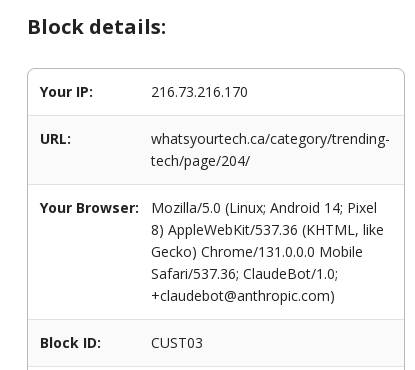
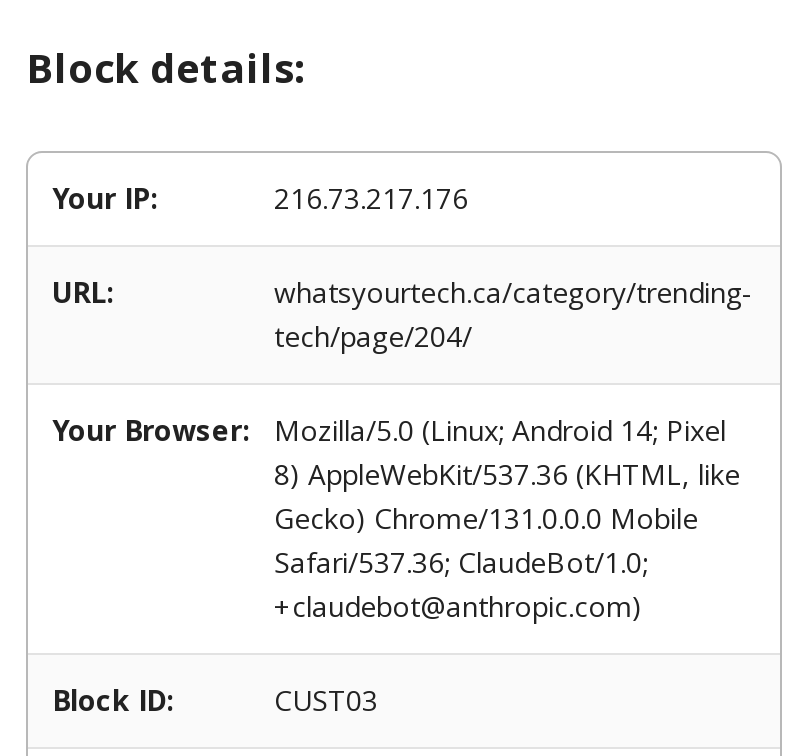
[151,82,248,101] 216.73.216.170 -> [274,179,468,217] 216.73.217.176

